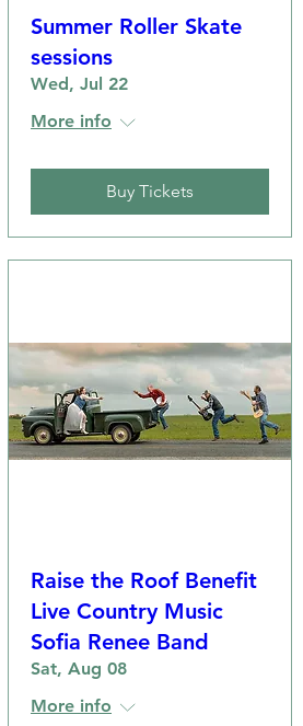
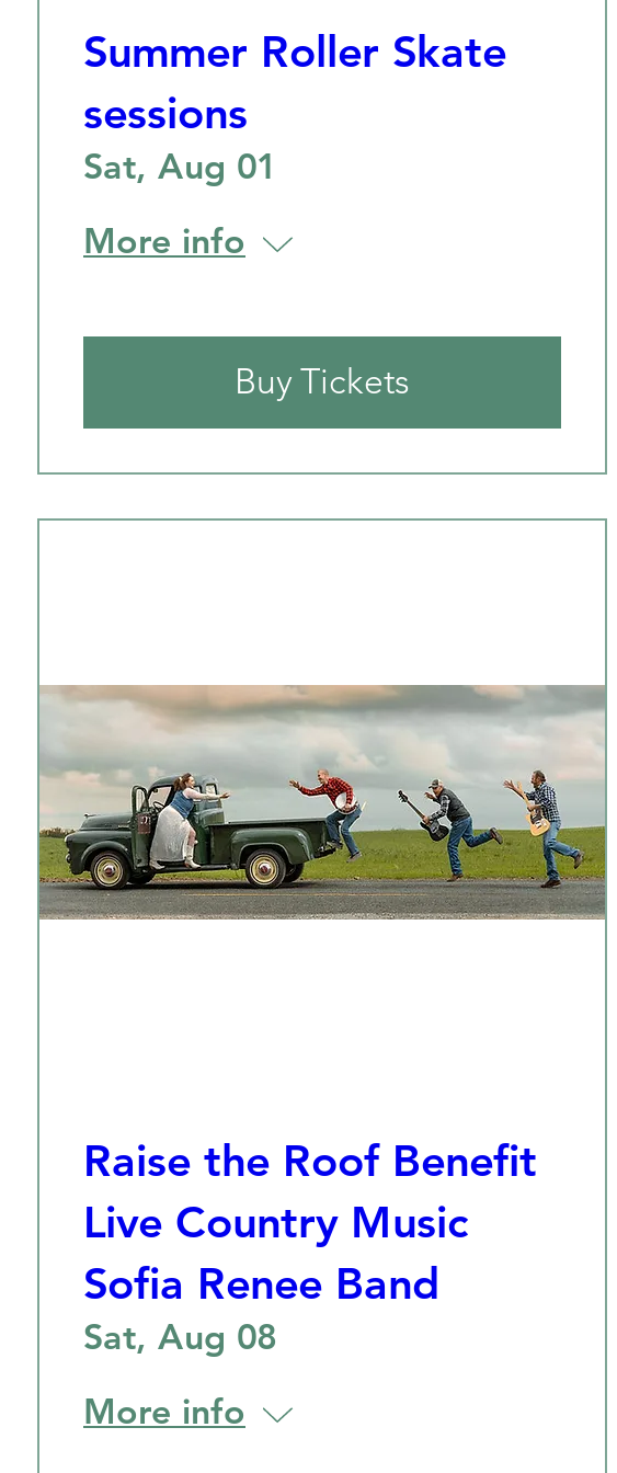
[31,73,128,94] Wed, Jul 22 -> [83,145,276,187] Sat, Aug 01

